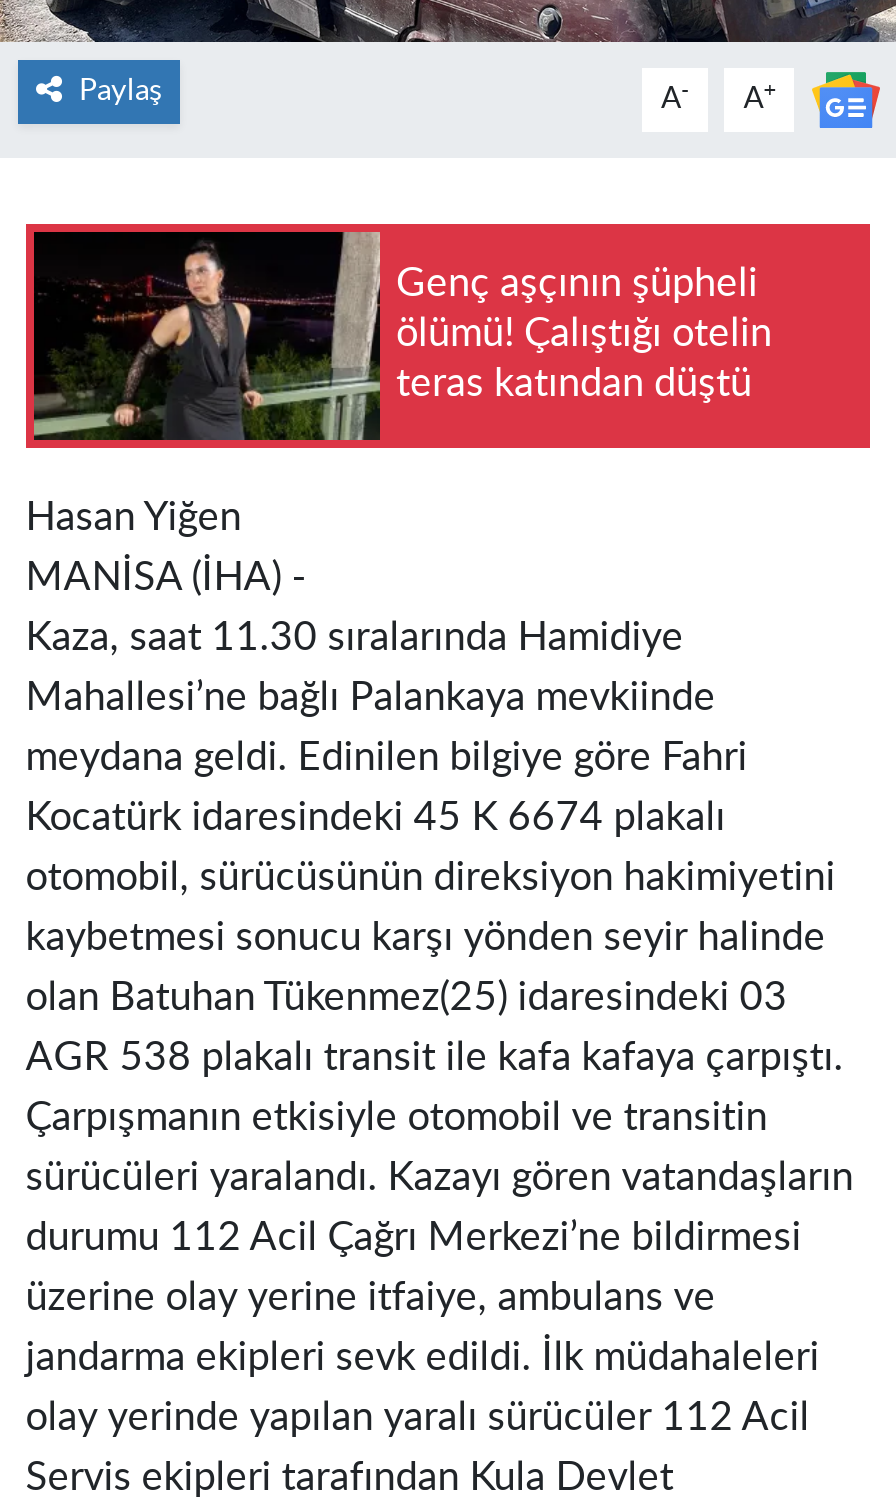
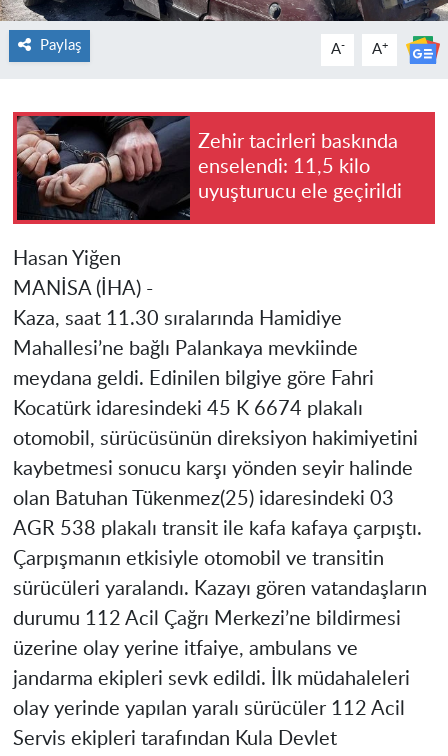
[32,230,772,442] [image] | Genç aşçının şüpheli | ölümü! Çalıştığı otelin | teras katından düştü -> [16,115,402,221] [image] | Zehir tacirleri baskında | enselendi: 11,5 kilo | uyuşturucu ele geçirildi

